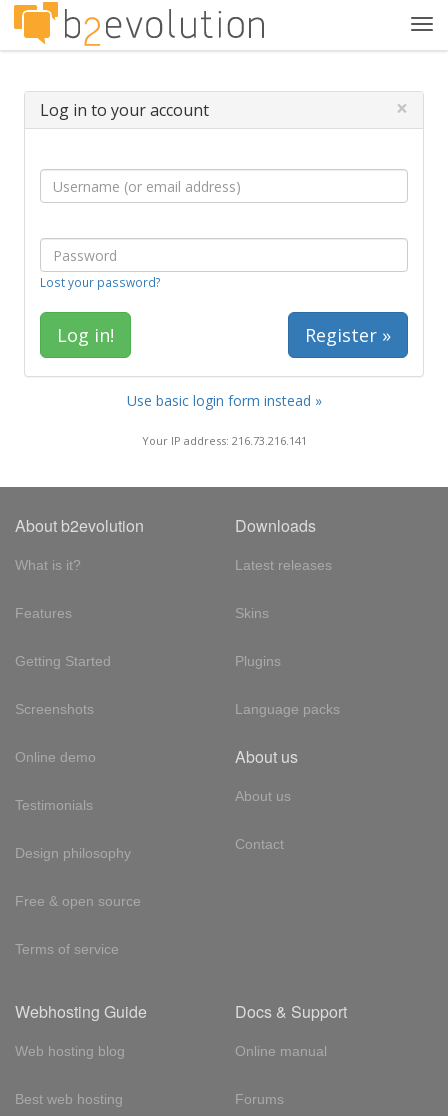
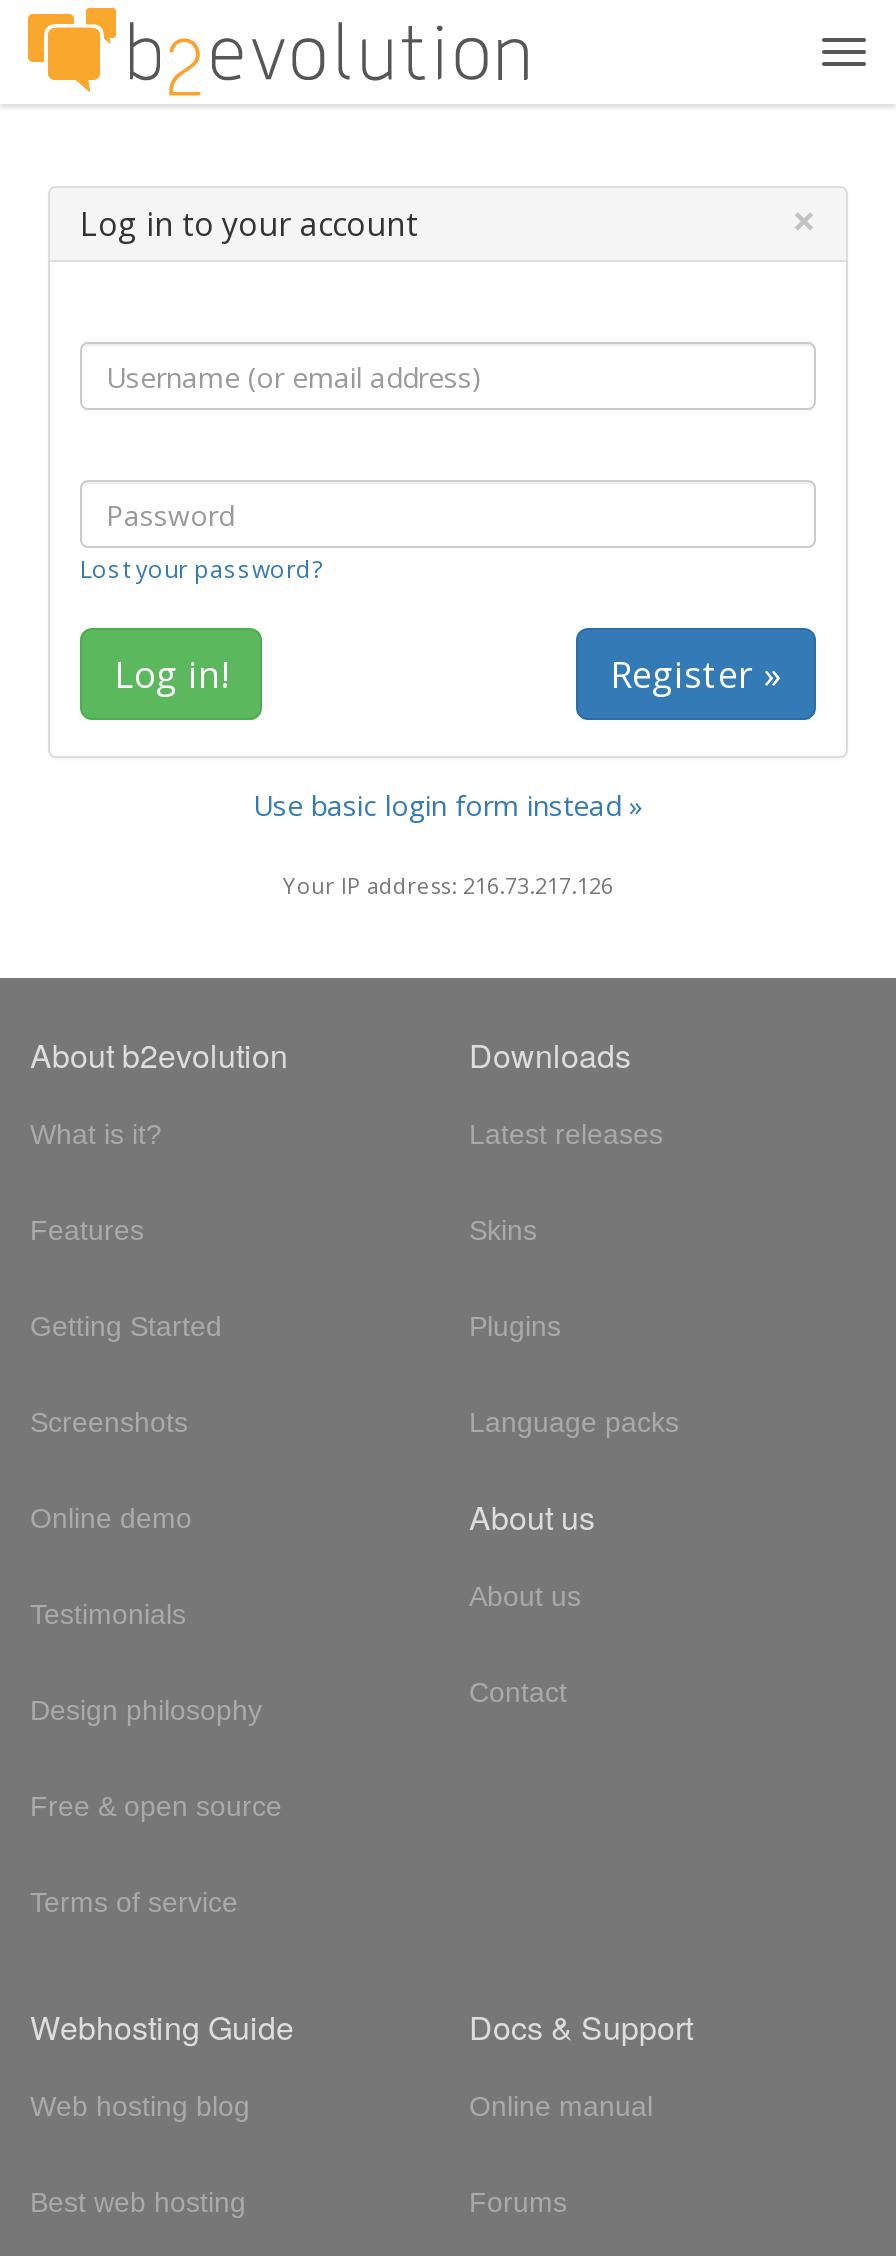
[141,433,306,448] Your IP address: 216.73.216.141 -> [283,870,613,900] Your IP address: 216.73.217.126

